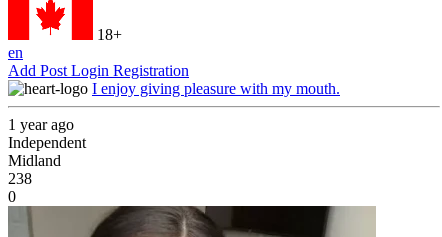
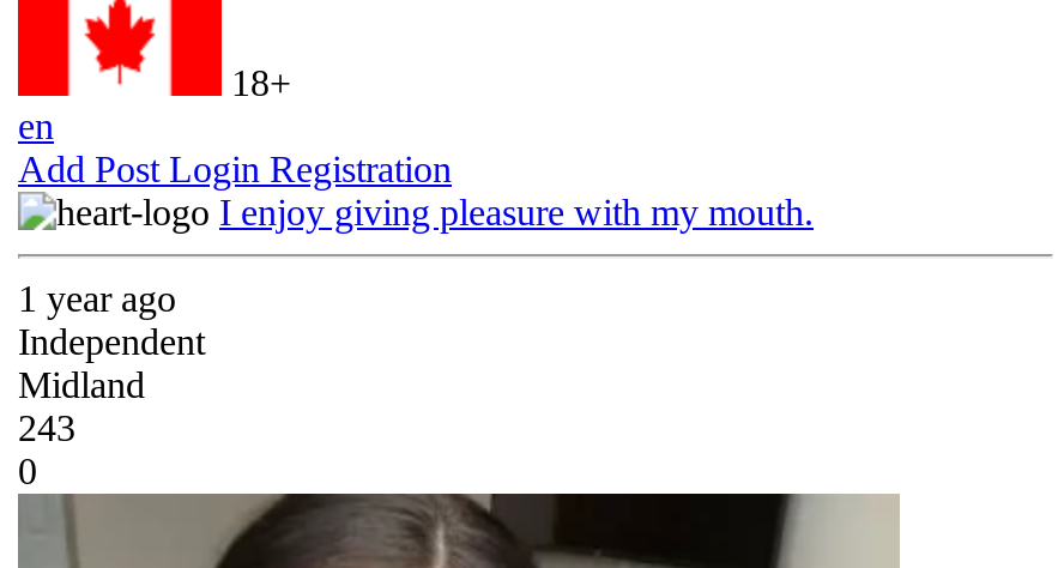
[8,170,32,187] 238 -> [18,407,75,448] 243

